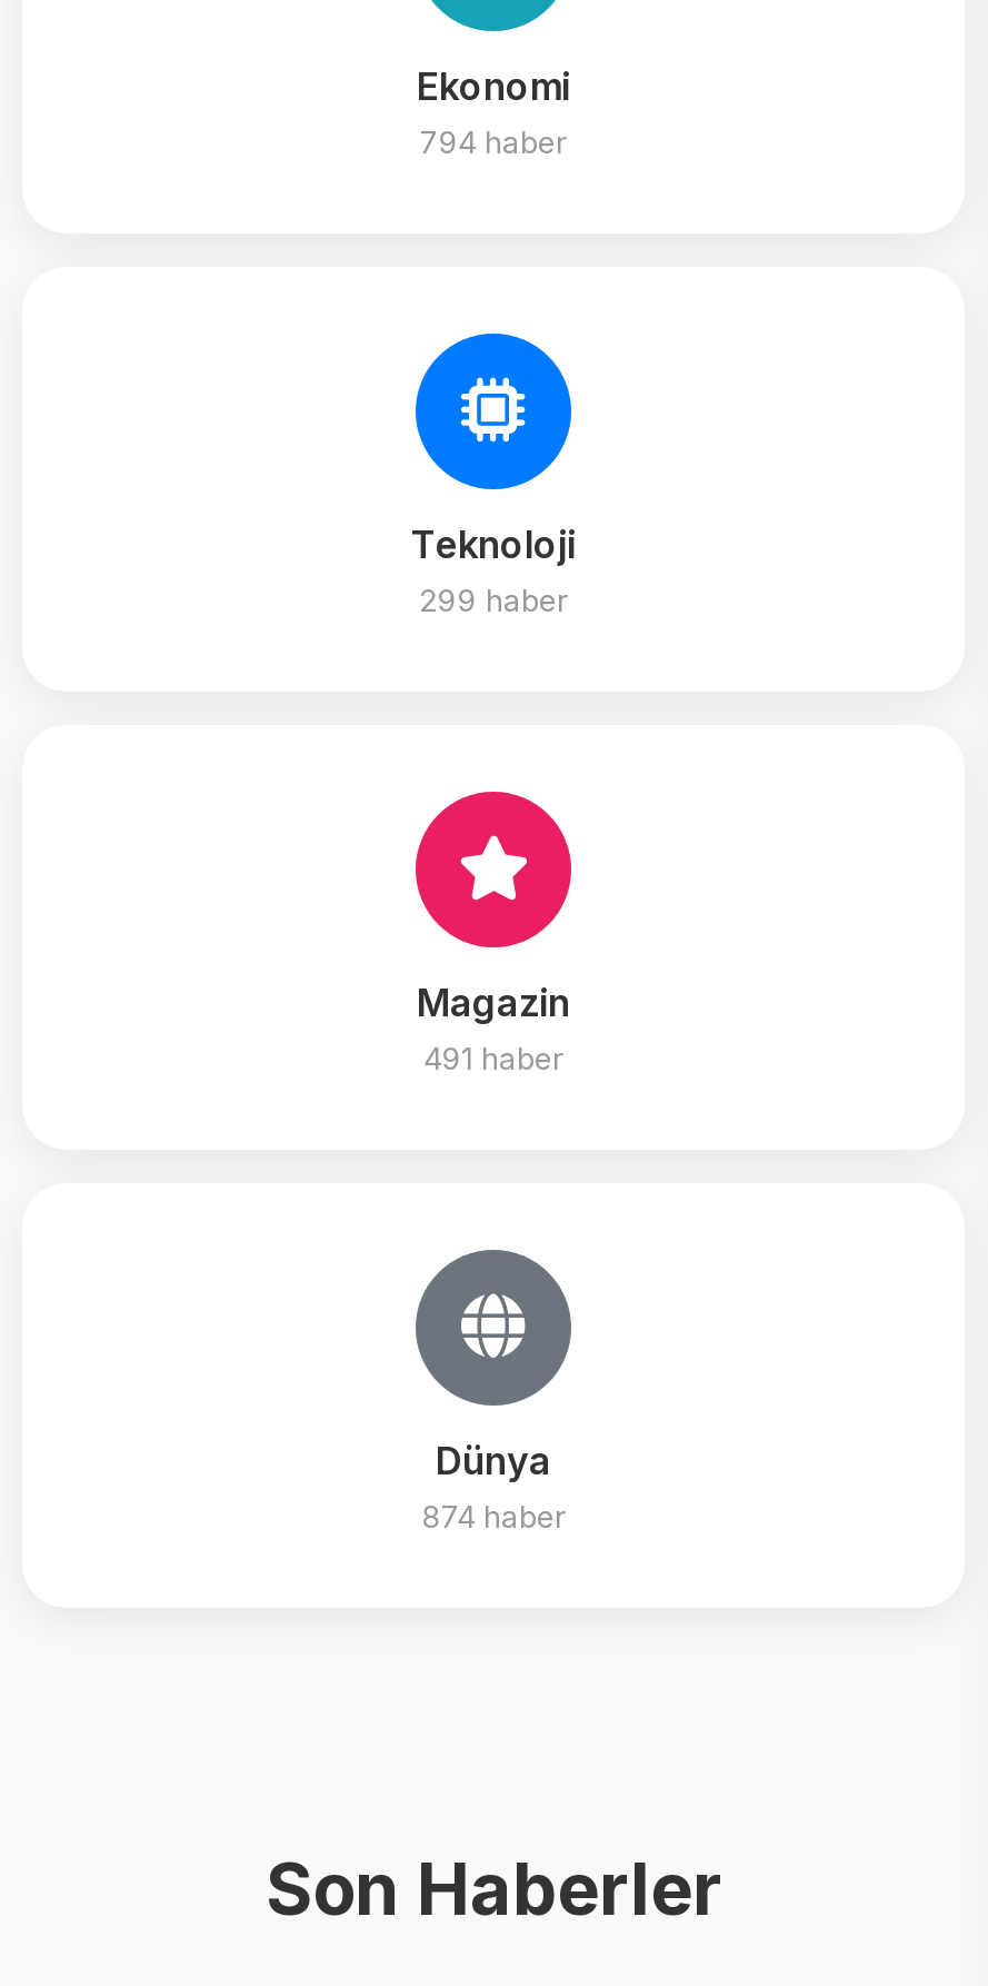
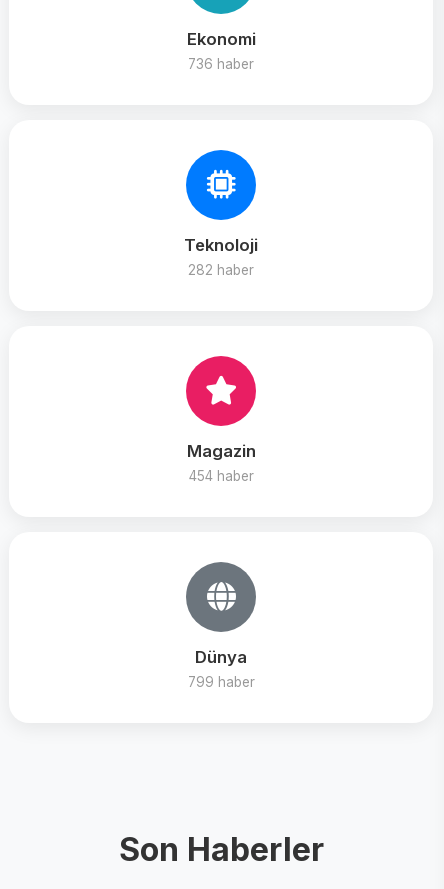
[420,125,567,160] 794 haber -> [188,56,254,72] 736 haber
[419,583,568,618] 299 haber -> [188,262,254,278] 282 haber
[423,1041,563,1076] 491 haber -> [188,468,253,484] 454 haber
[421,1499,566,1535] 874 haber -> [187,674,254,690] 799 haber

